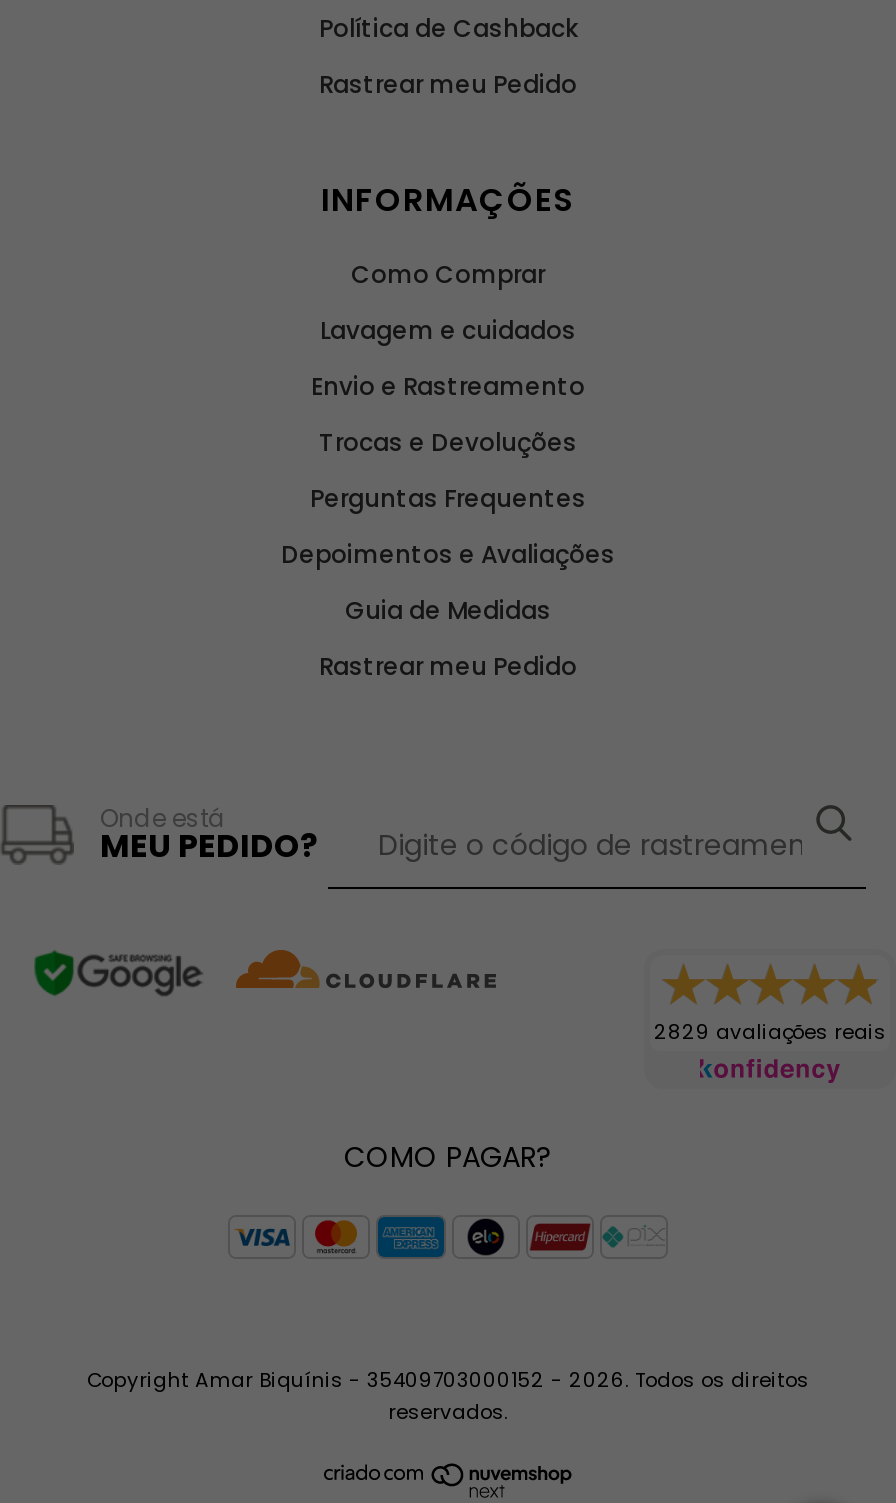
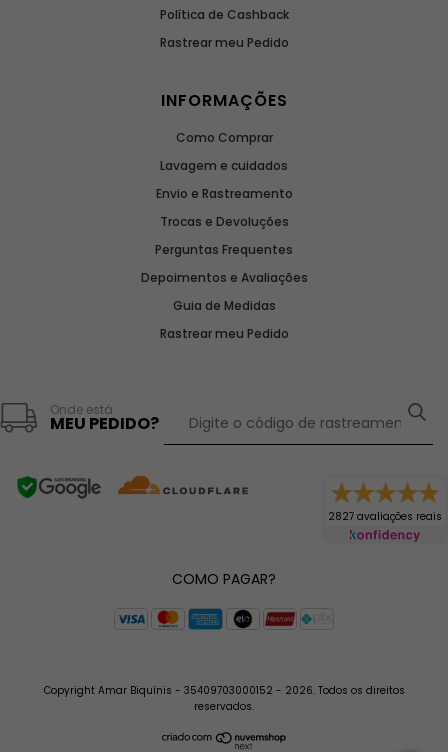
[654,1016,886,1046] 2829 avaliações reais -> [328,509,442,524] 2827 avaliações reais

